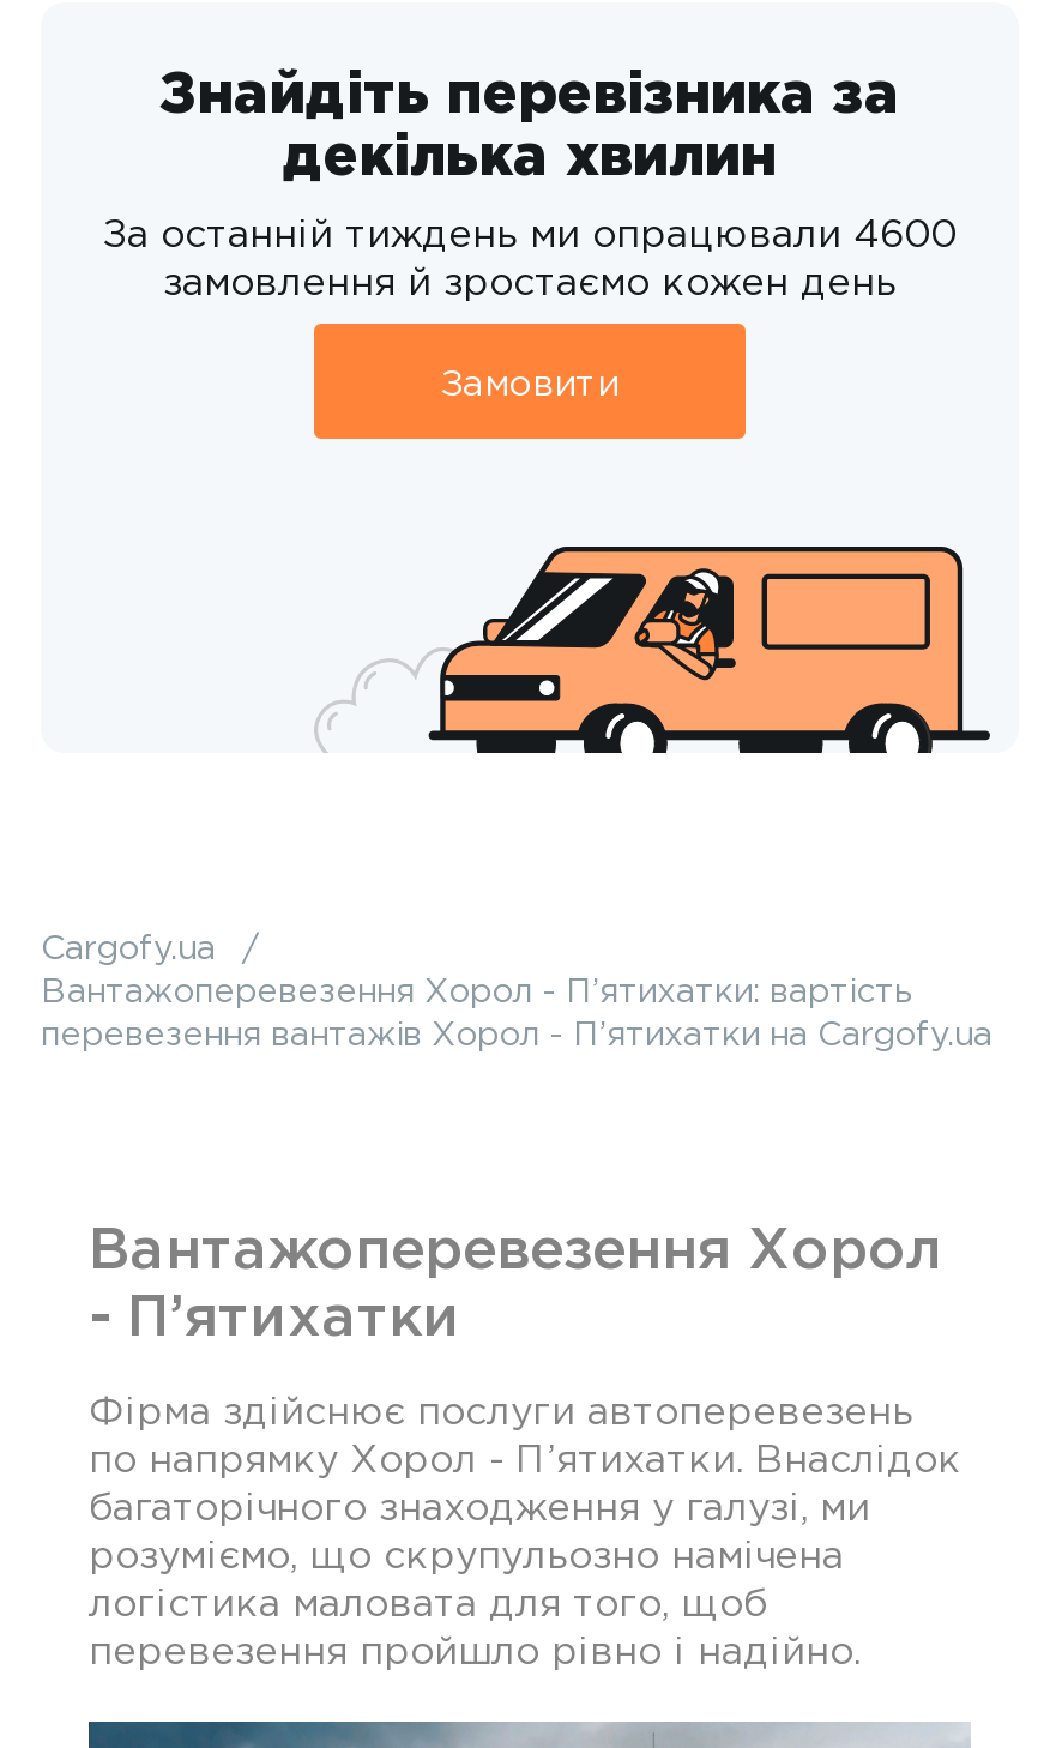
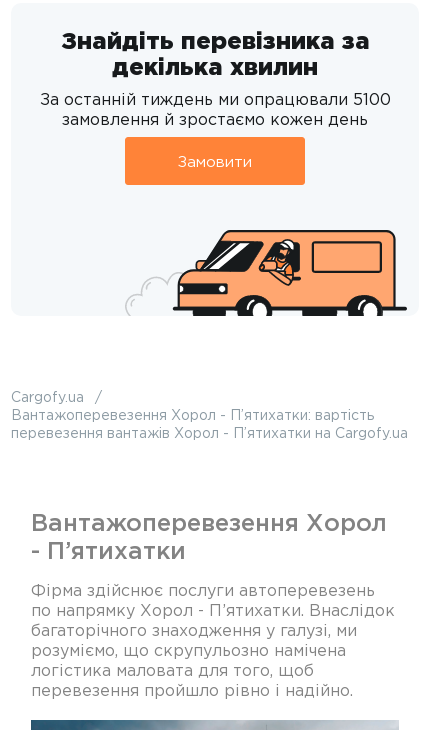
[103,212,957,255] За останній тиждень ми опрацювали 4600 -> [39,89,390,107] За останній тиждень ми опрацювали 5100

